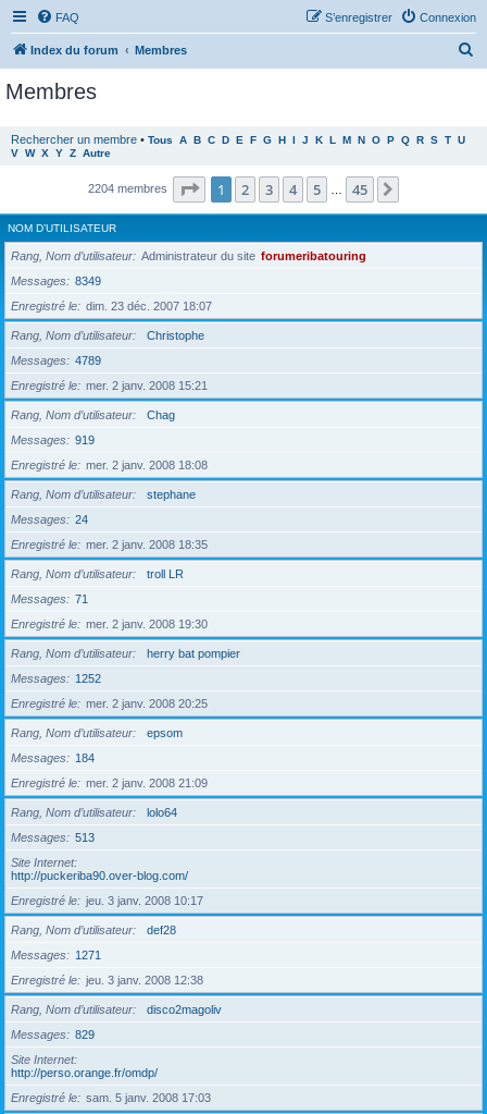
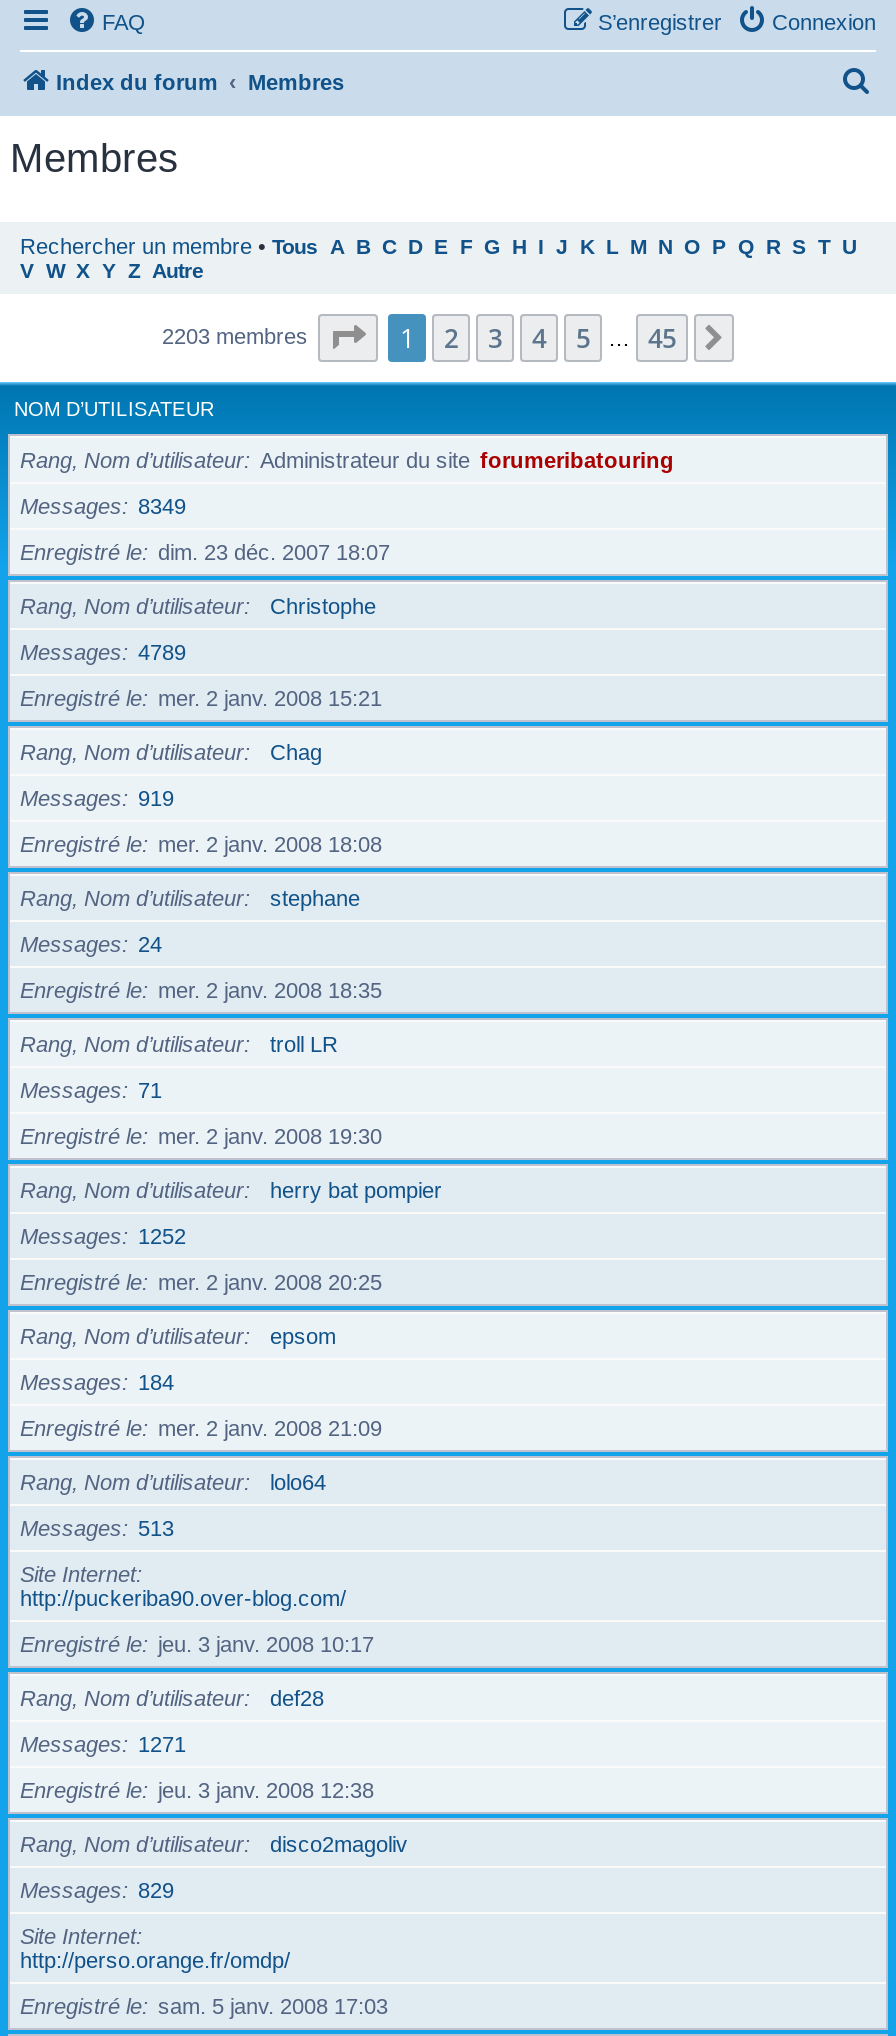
[88,182,171,195] 2204 membres -> [162,324,314,348] 2203 membres

